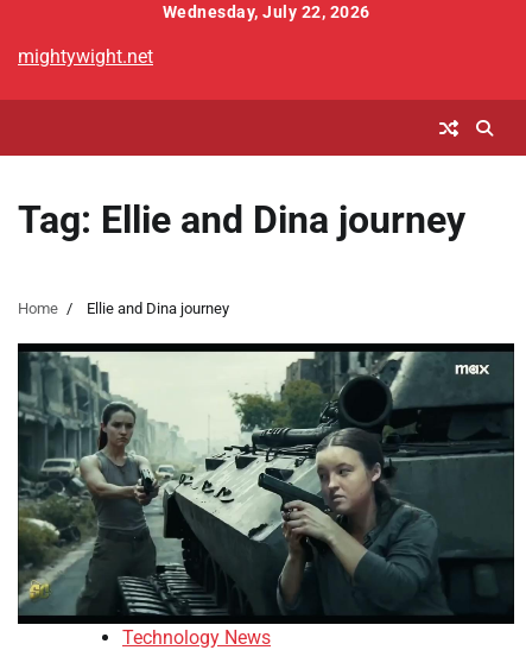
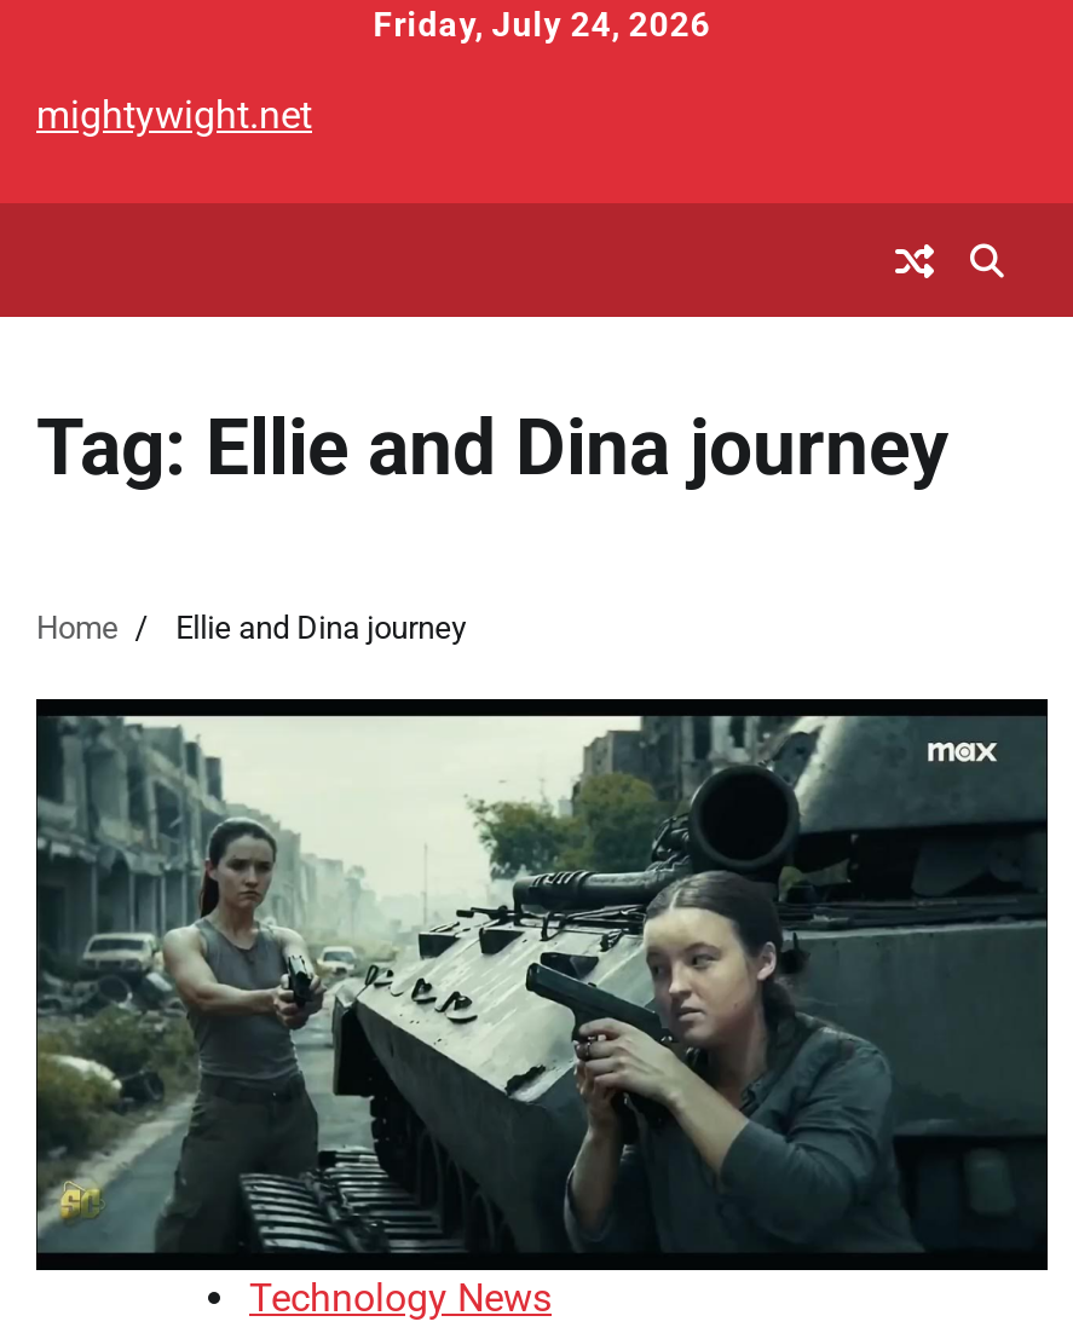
[162,2,370,21] Wednesday, July 22, 2026 -> [373,5,711,44] Friday, July 24, 2026

